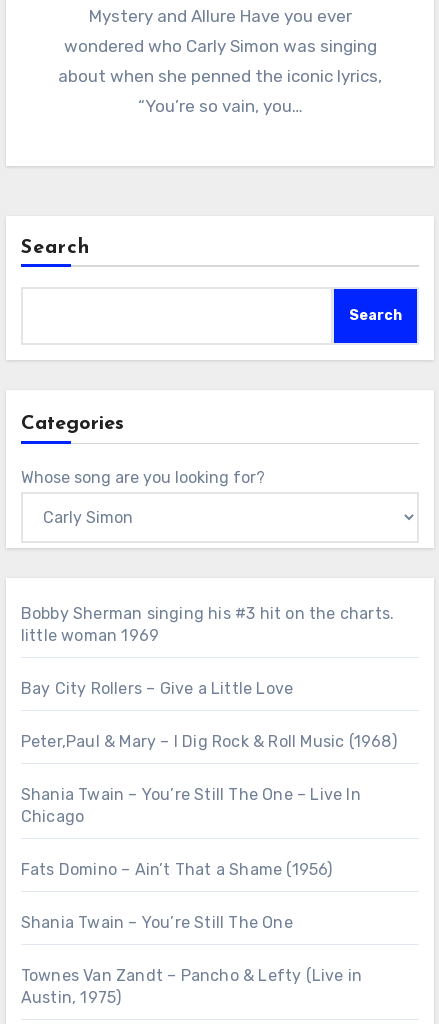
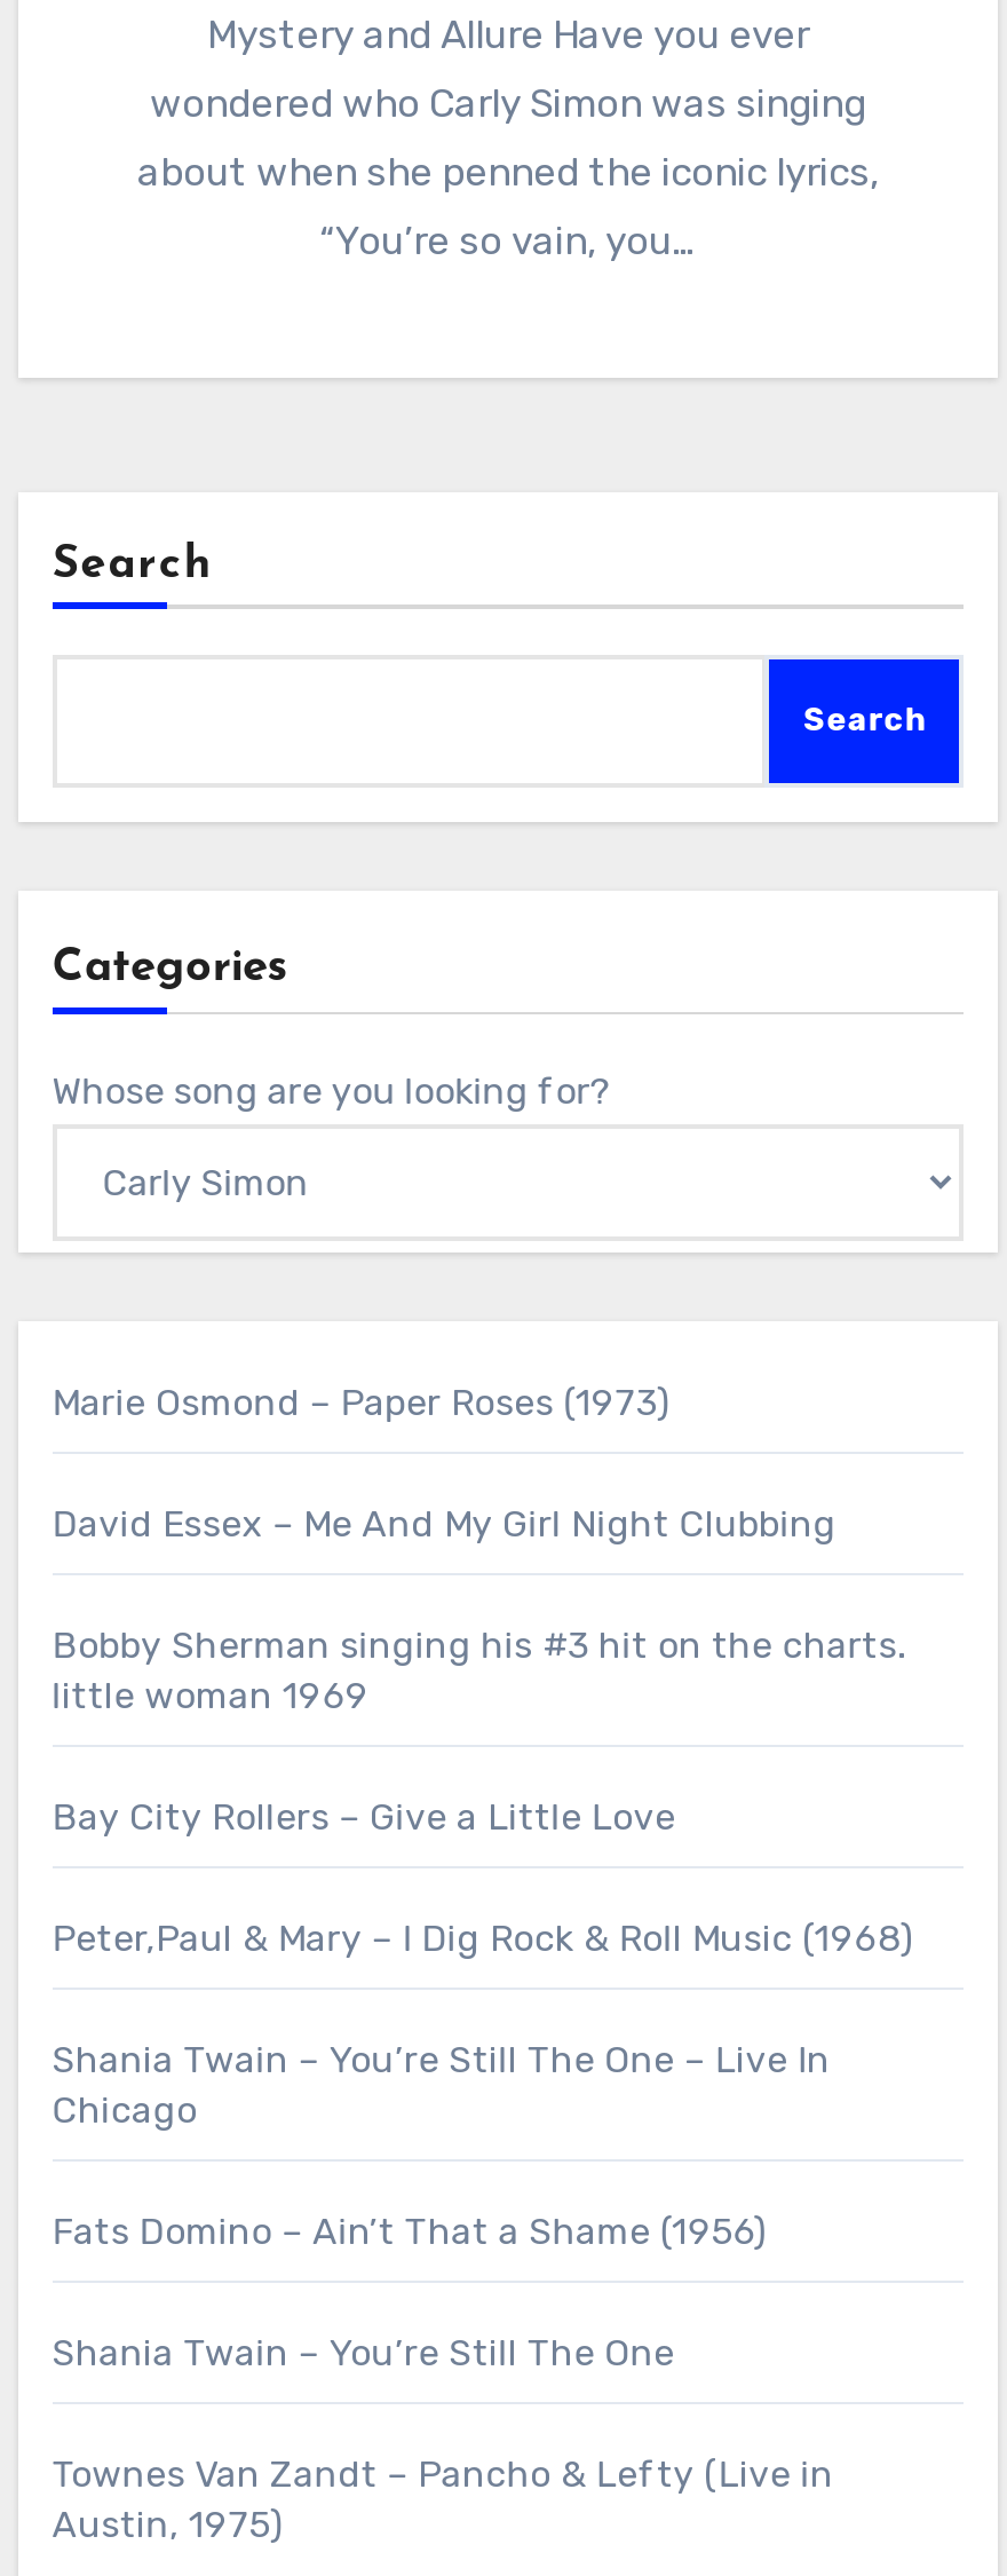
none -> [52,1382,836,1547] Marie Osmond – Paper Roses (1973) | David Essex – Me And My Girl Night Clubbing

